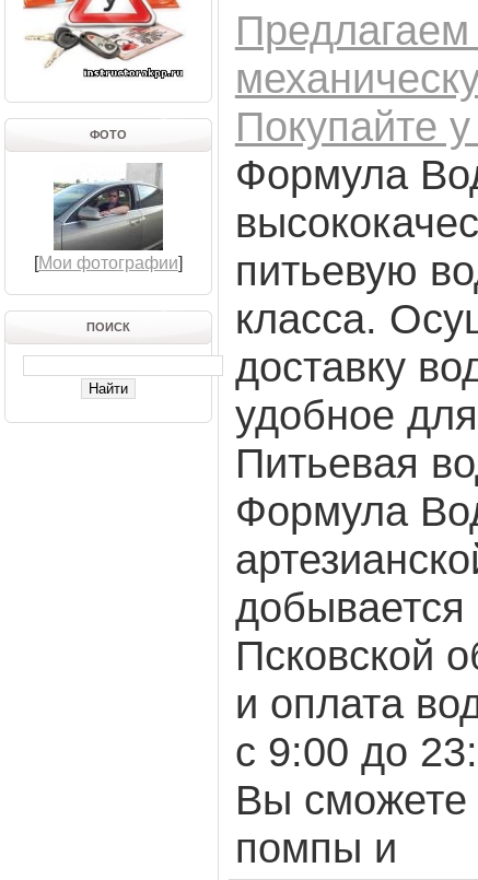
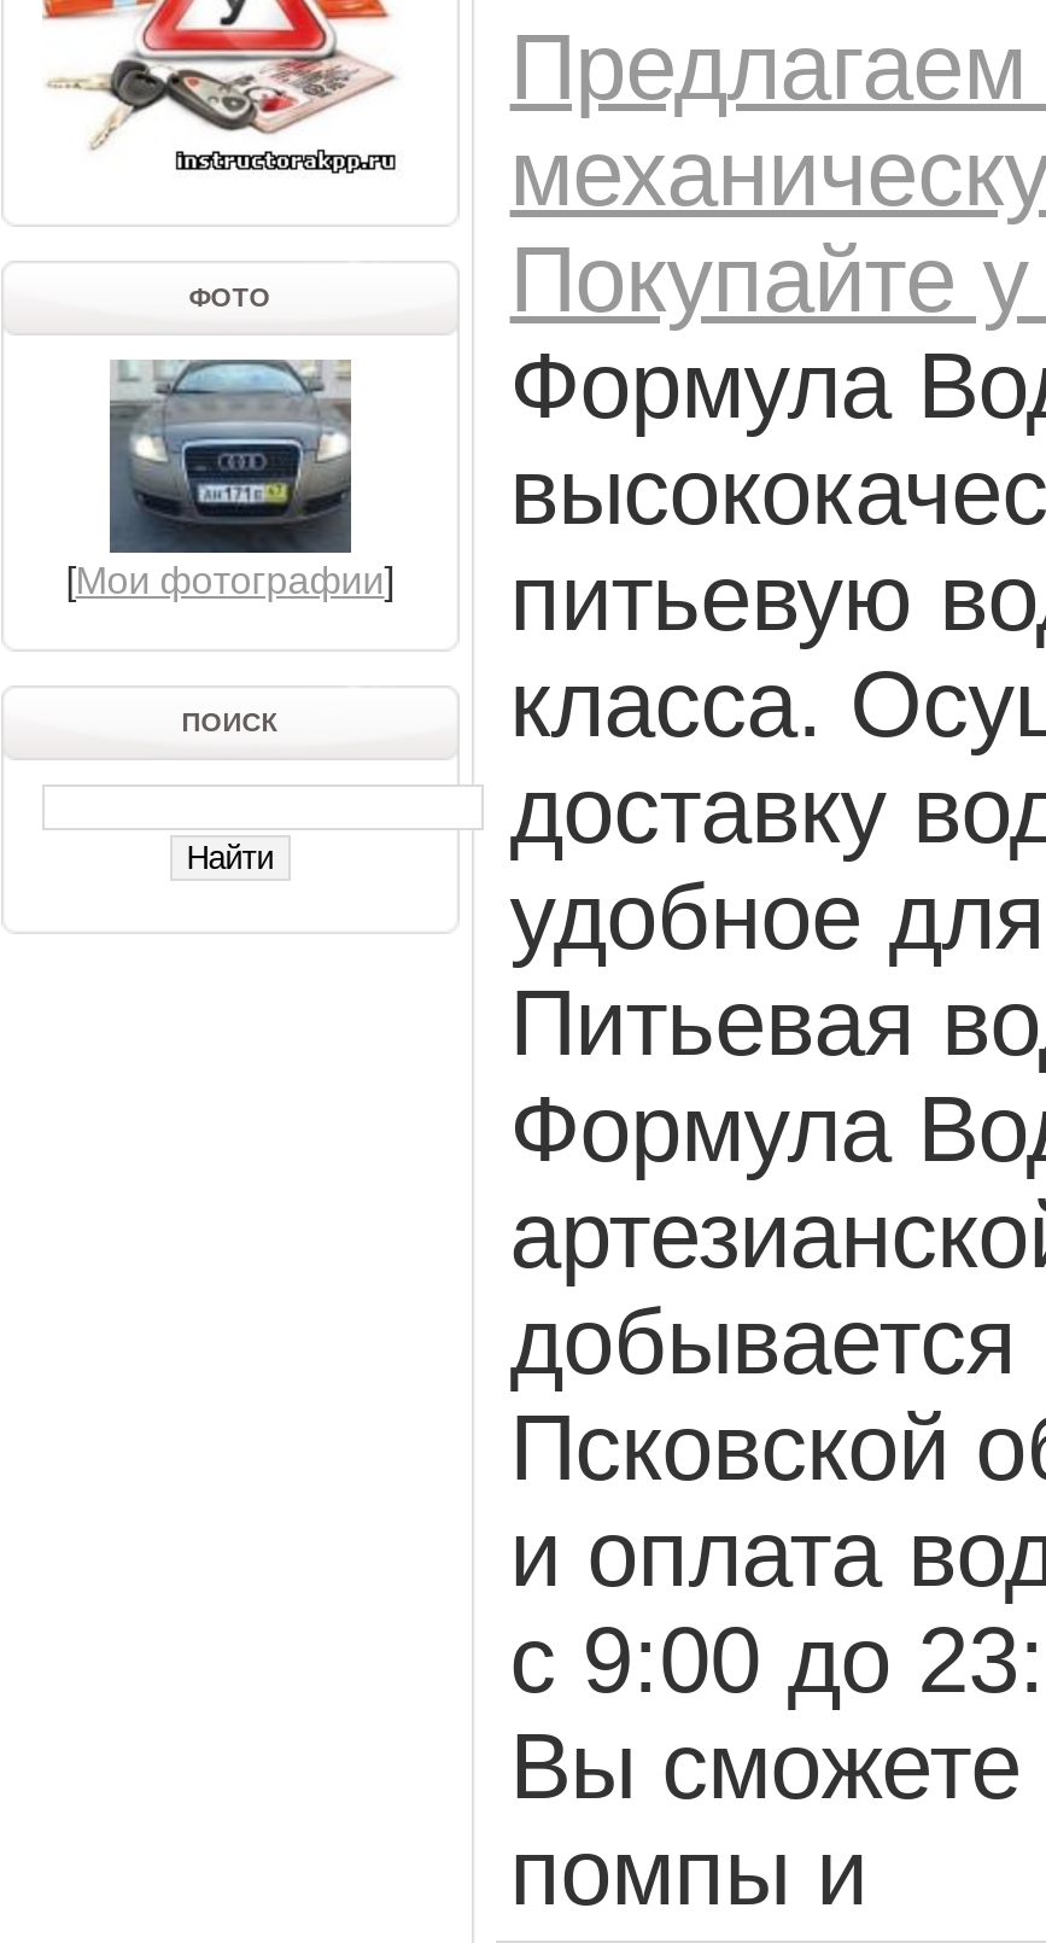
[53,163,163,250] [image] -> [107,357,351,553] [image]

